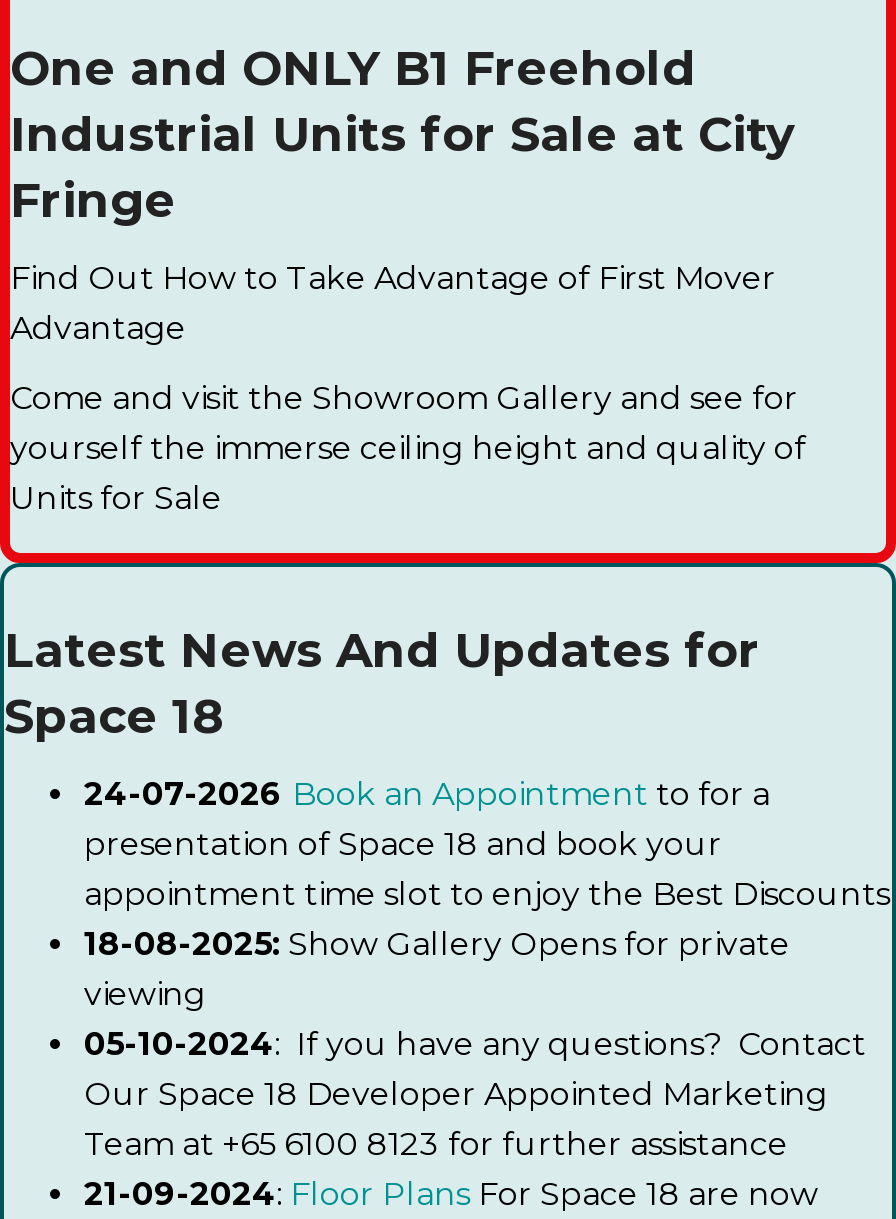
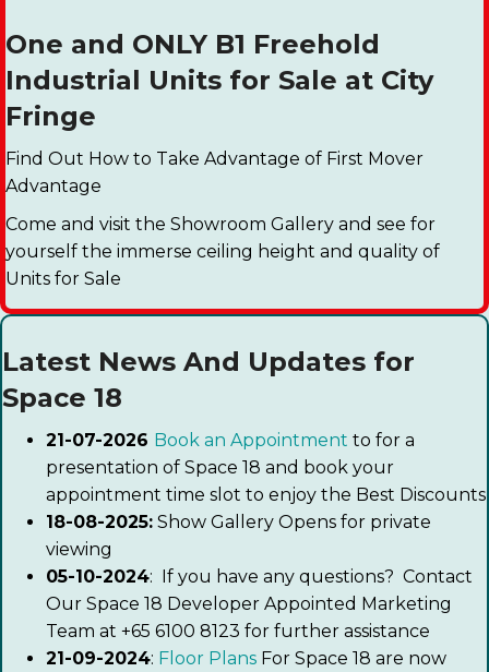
[84,774,770,812] 24-07-2026 Book an Appointment to for a -> [46,429,415,450] 21-07-2026 Book an Appointment to for a

